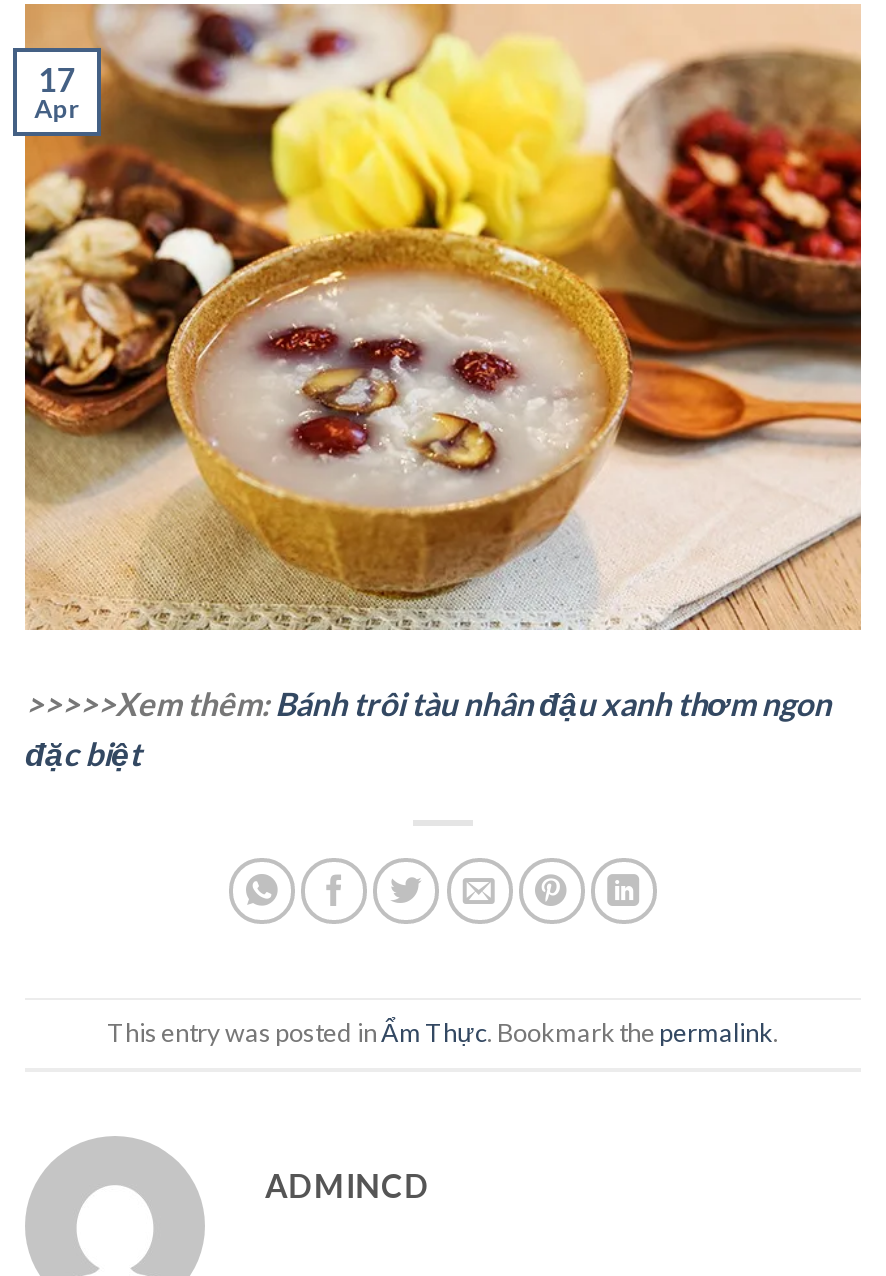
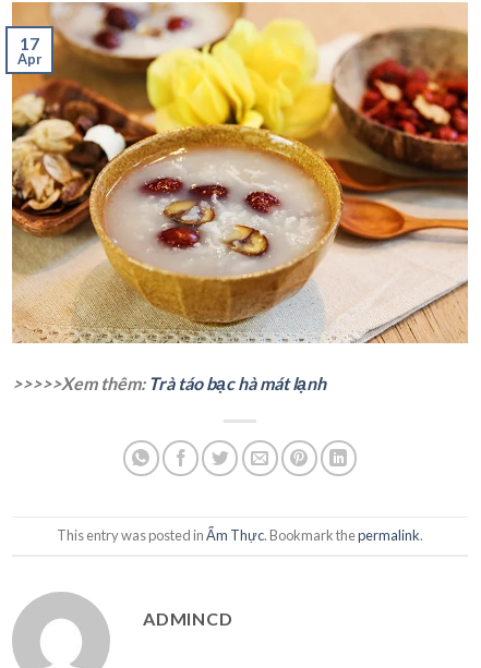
[25,684,831,772] >>>>>Xem thêm: Bánh trôi tàu nhân đậu xanh thơm ngon | đặc biệt -> [12,373,326,393] >>>>>Xem thêm: Trà táo bạc hà mát lạnh

